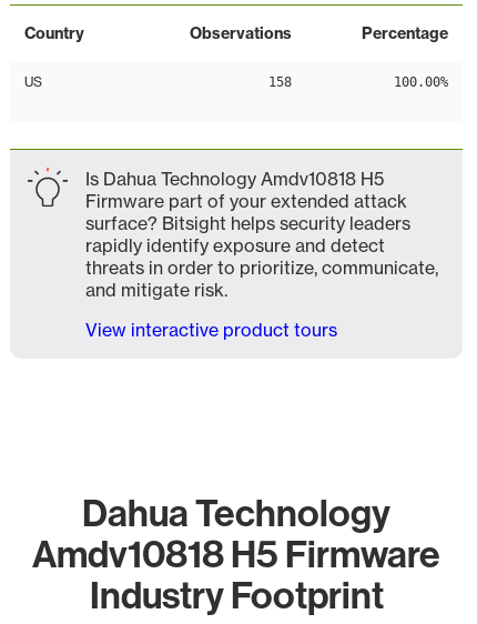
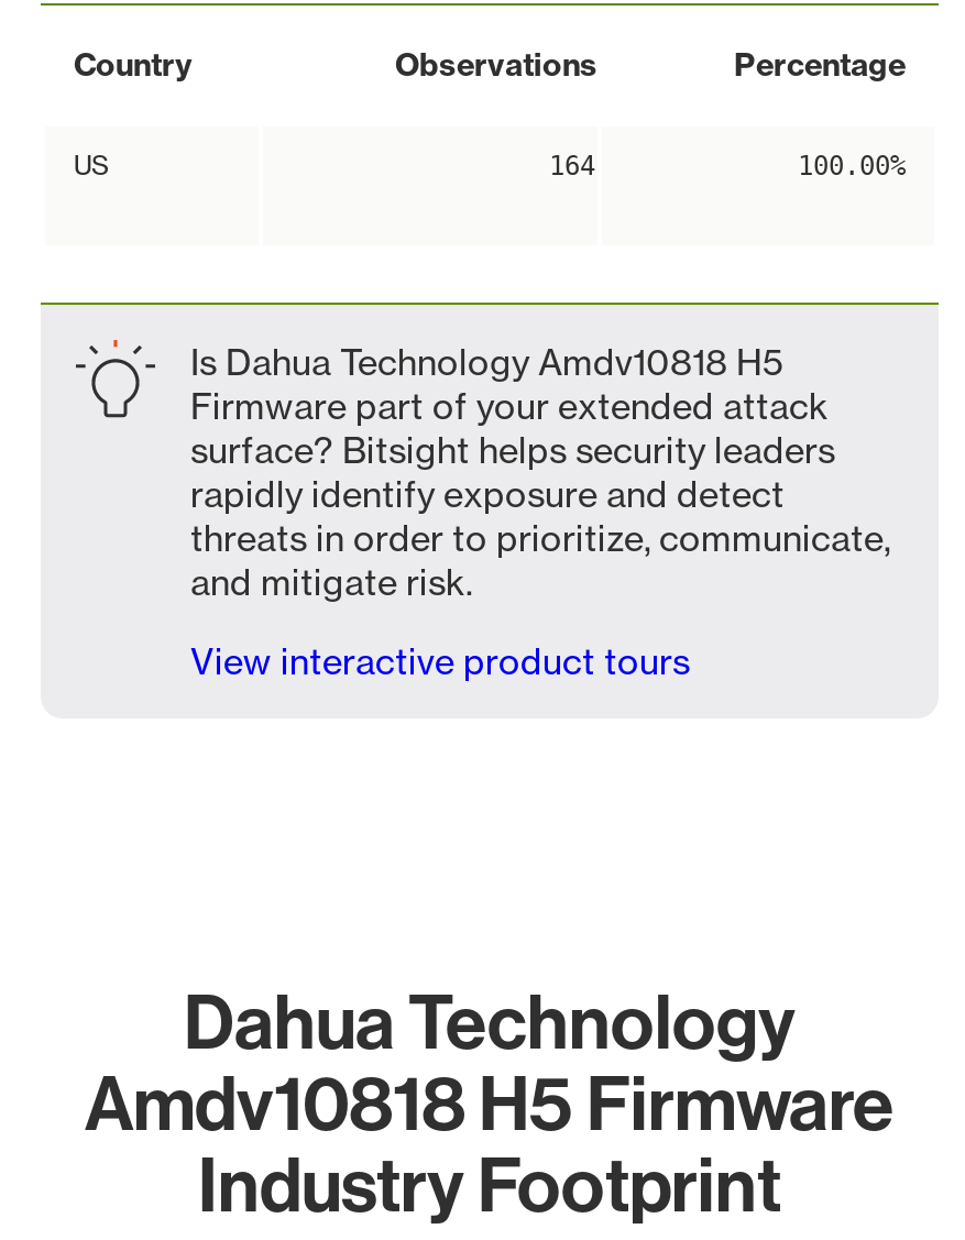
[268,74,292,90] 158 -> [549,150,595,181] 164

